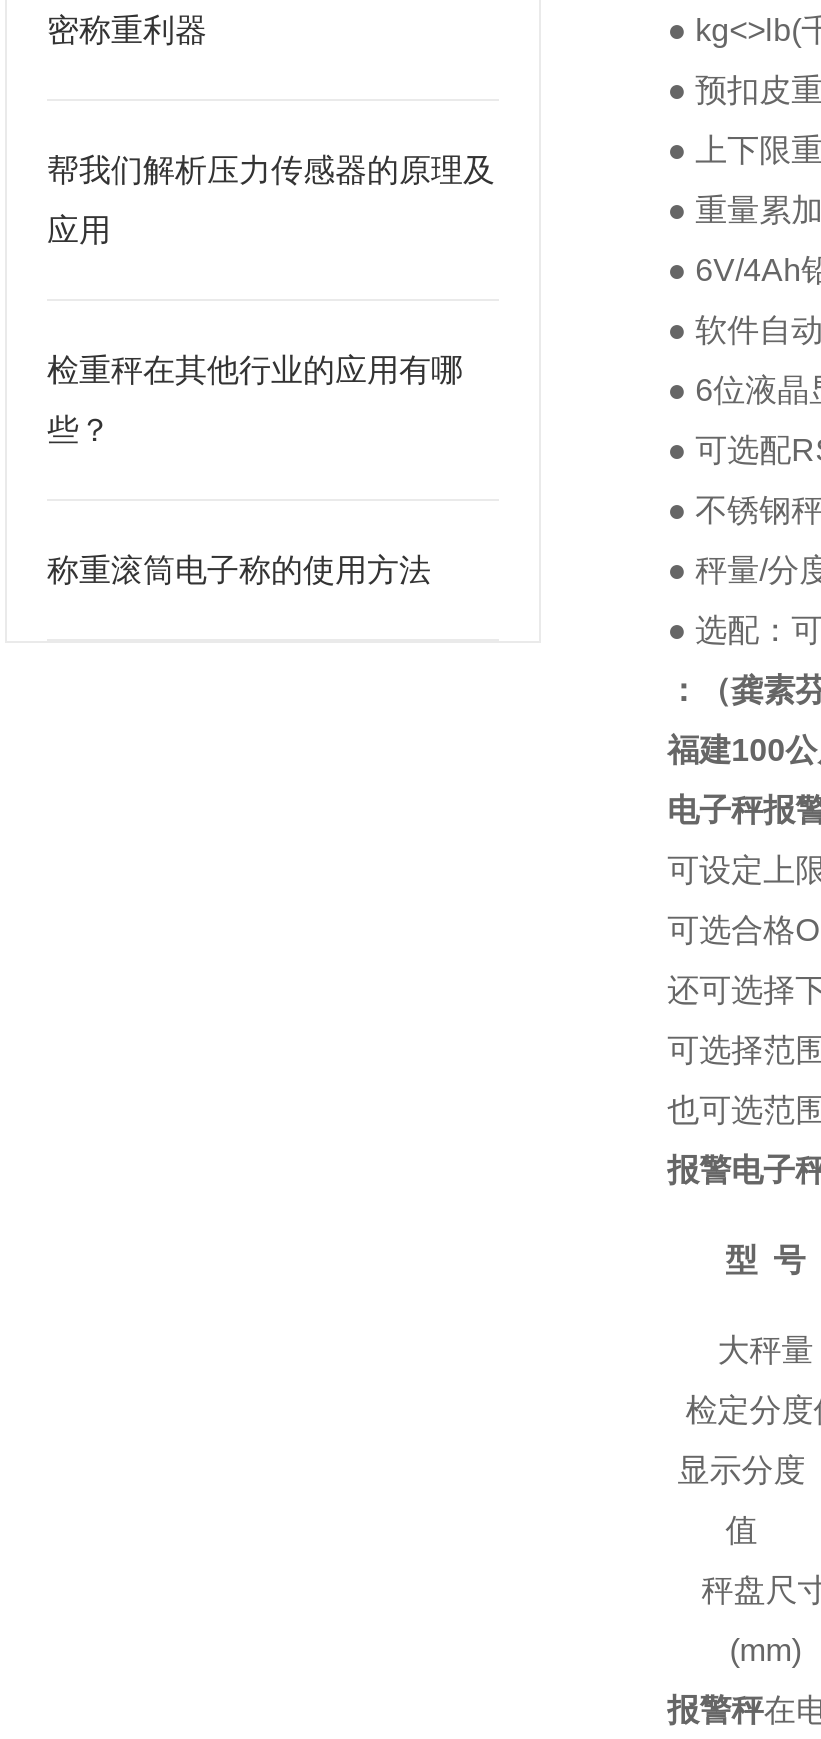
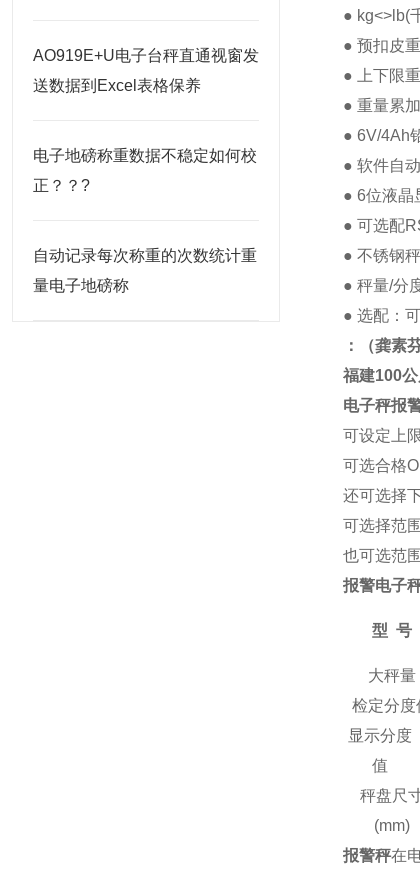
[47,13,207,47] 密称重利器 -> [33,47,259,64] AO919E+U电子台秤直通视窗发
[47,153,495,187] 帮我们解析压力传感器的原理及 -> [33,77,201,94] 送数据到Excel表格保养
[47,213,111,247] 应用 -> [33,147,257,164] 电子地磅称重数据不稳定如何校
[47,353,463,387] 检重秤在其他行业的应用有哪 -> [33,177,90,194] 正？？?
[47,413,111,447] 些？ -> [33,247,257,264] 自动记录每次称重的次数统计重
[47,553,431,587] 称重滚筒电子称的使用方法 -> [33,277,129,294] 量电子地磅称

